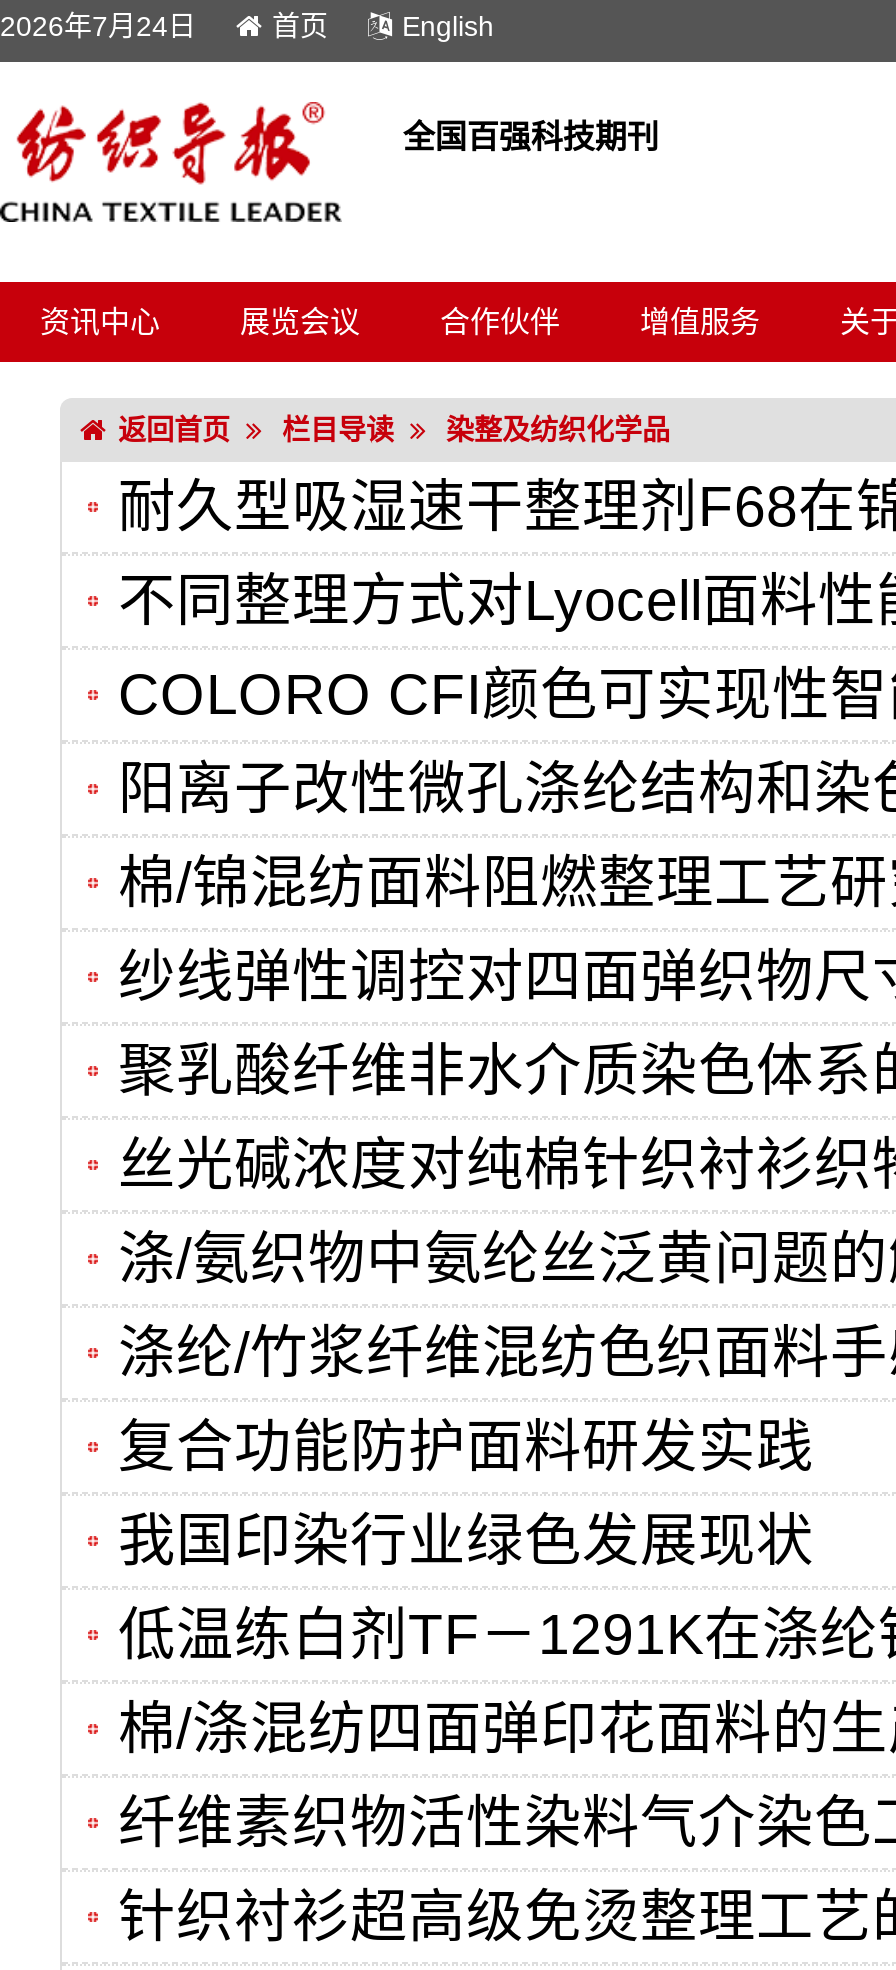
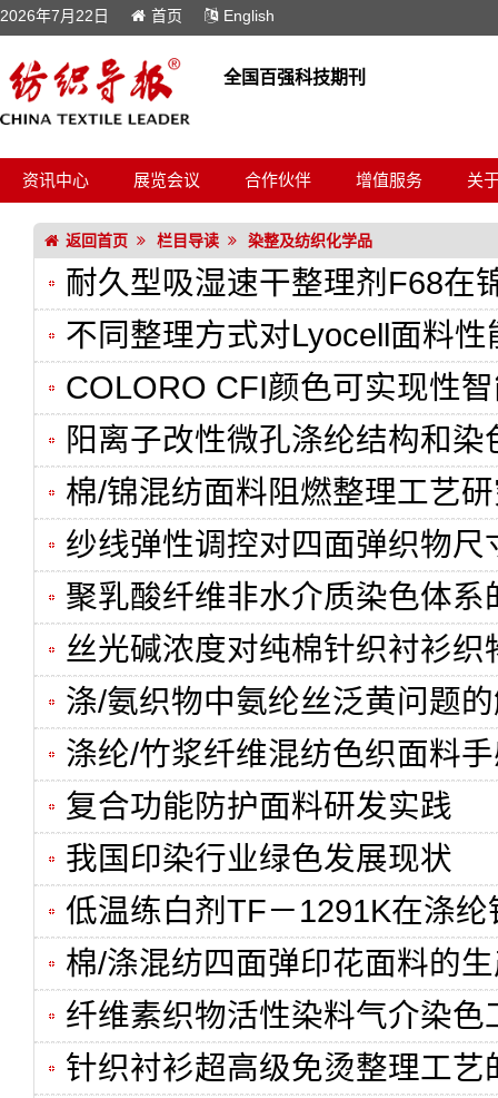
[0,10,196,42] 2026年7月24日 -> [0,7,109,24] 2026年7月22日

